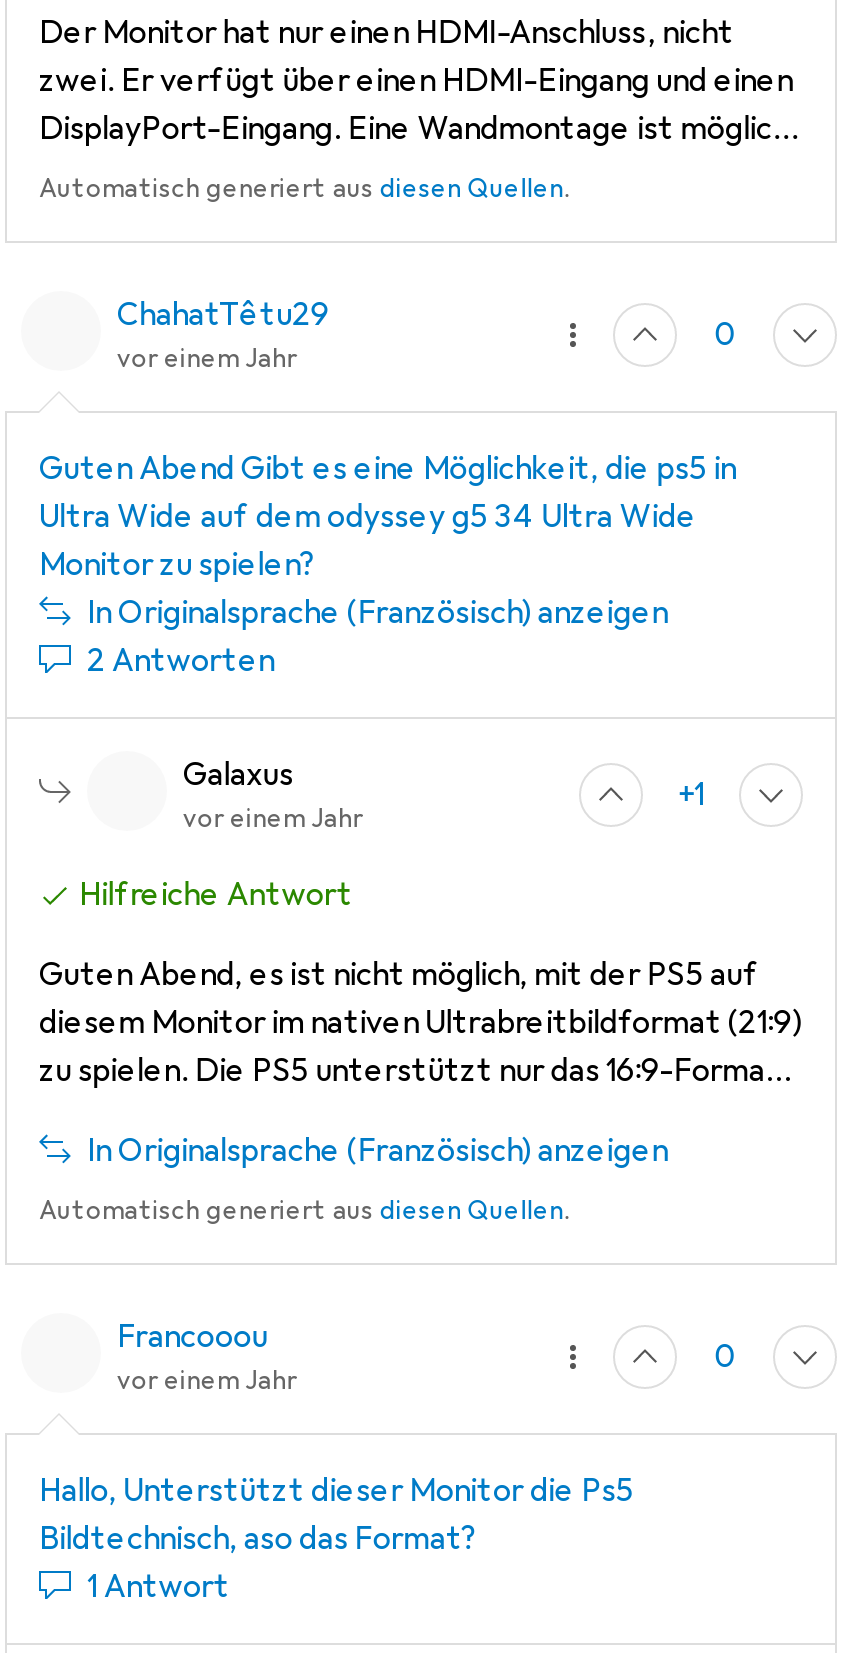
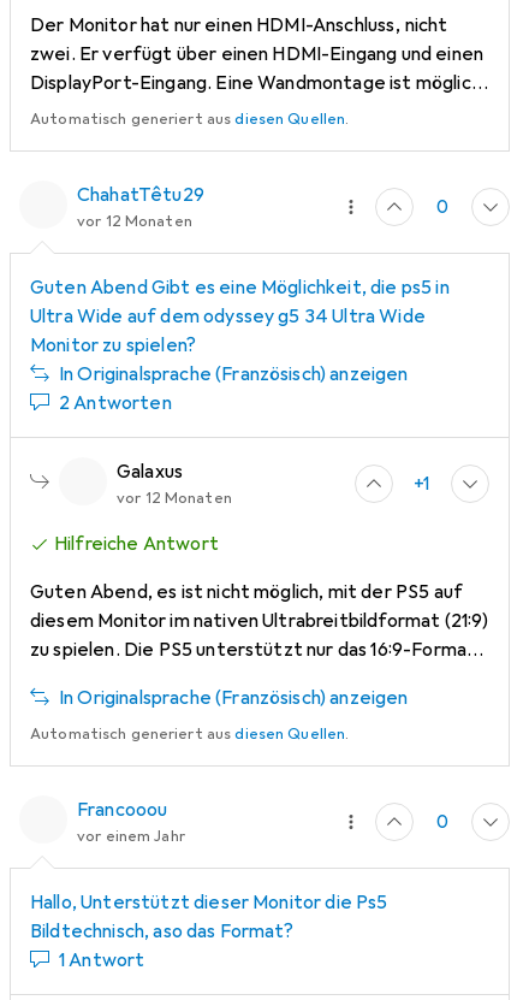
[117,343,297,375] vor einem Jahr -> [77,212,192,231] vor 12 Monaten
[183,803,363,835] vor einem Jahr -> [117,489,232,508] vor 12 Monaten

